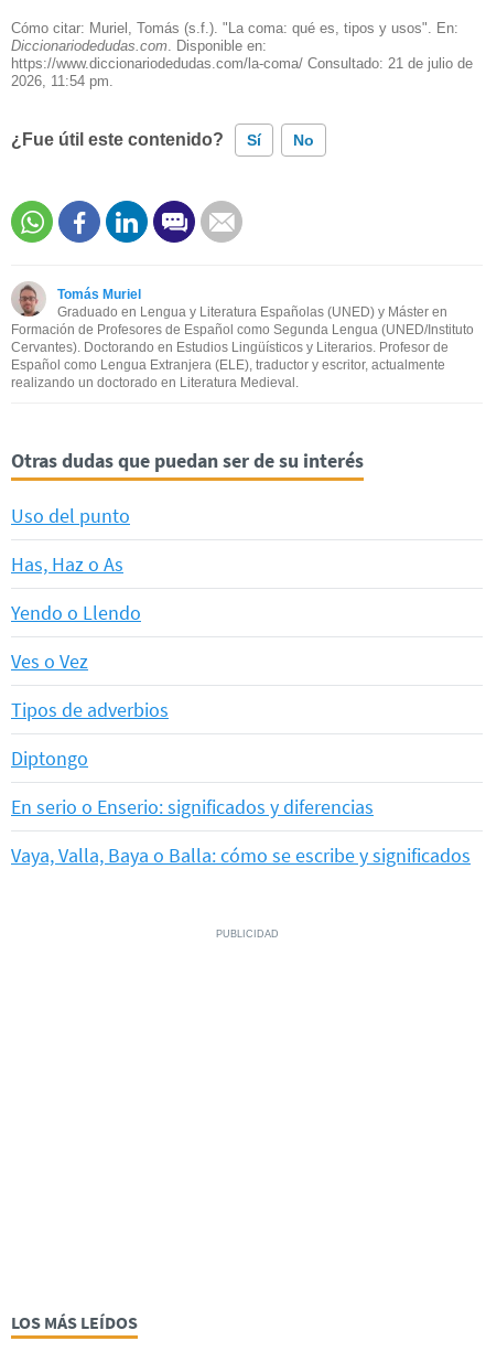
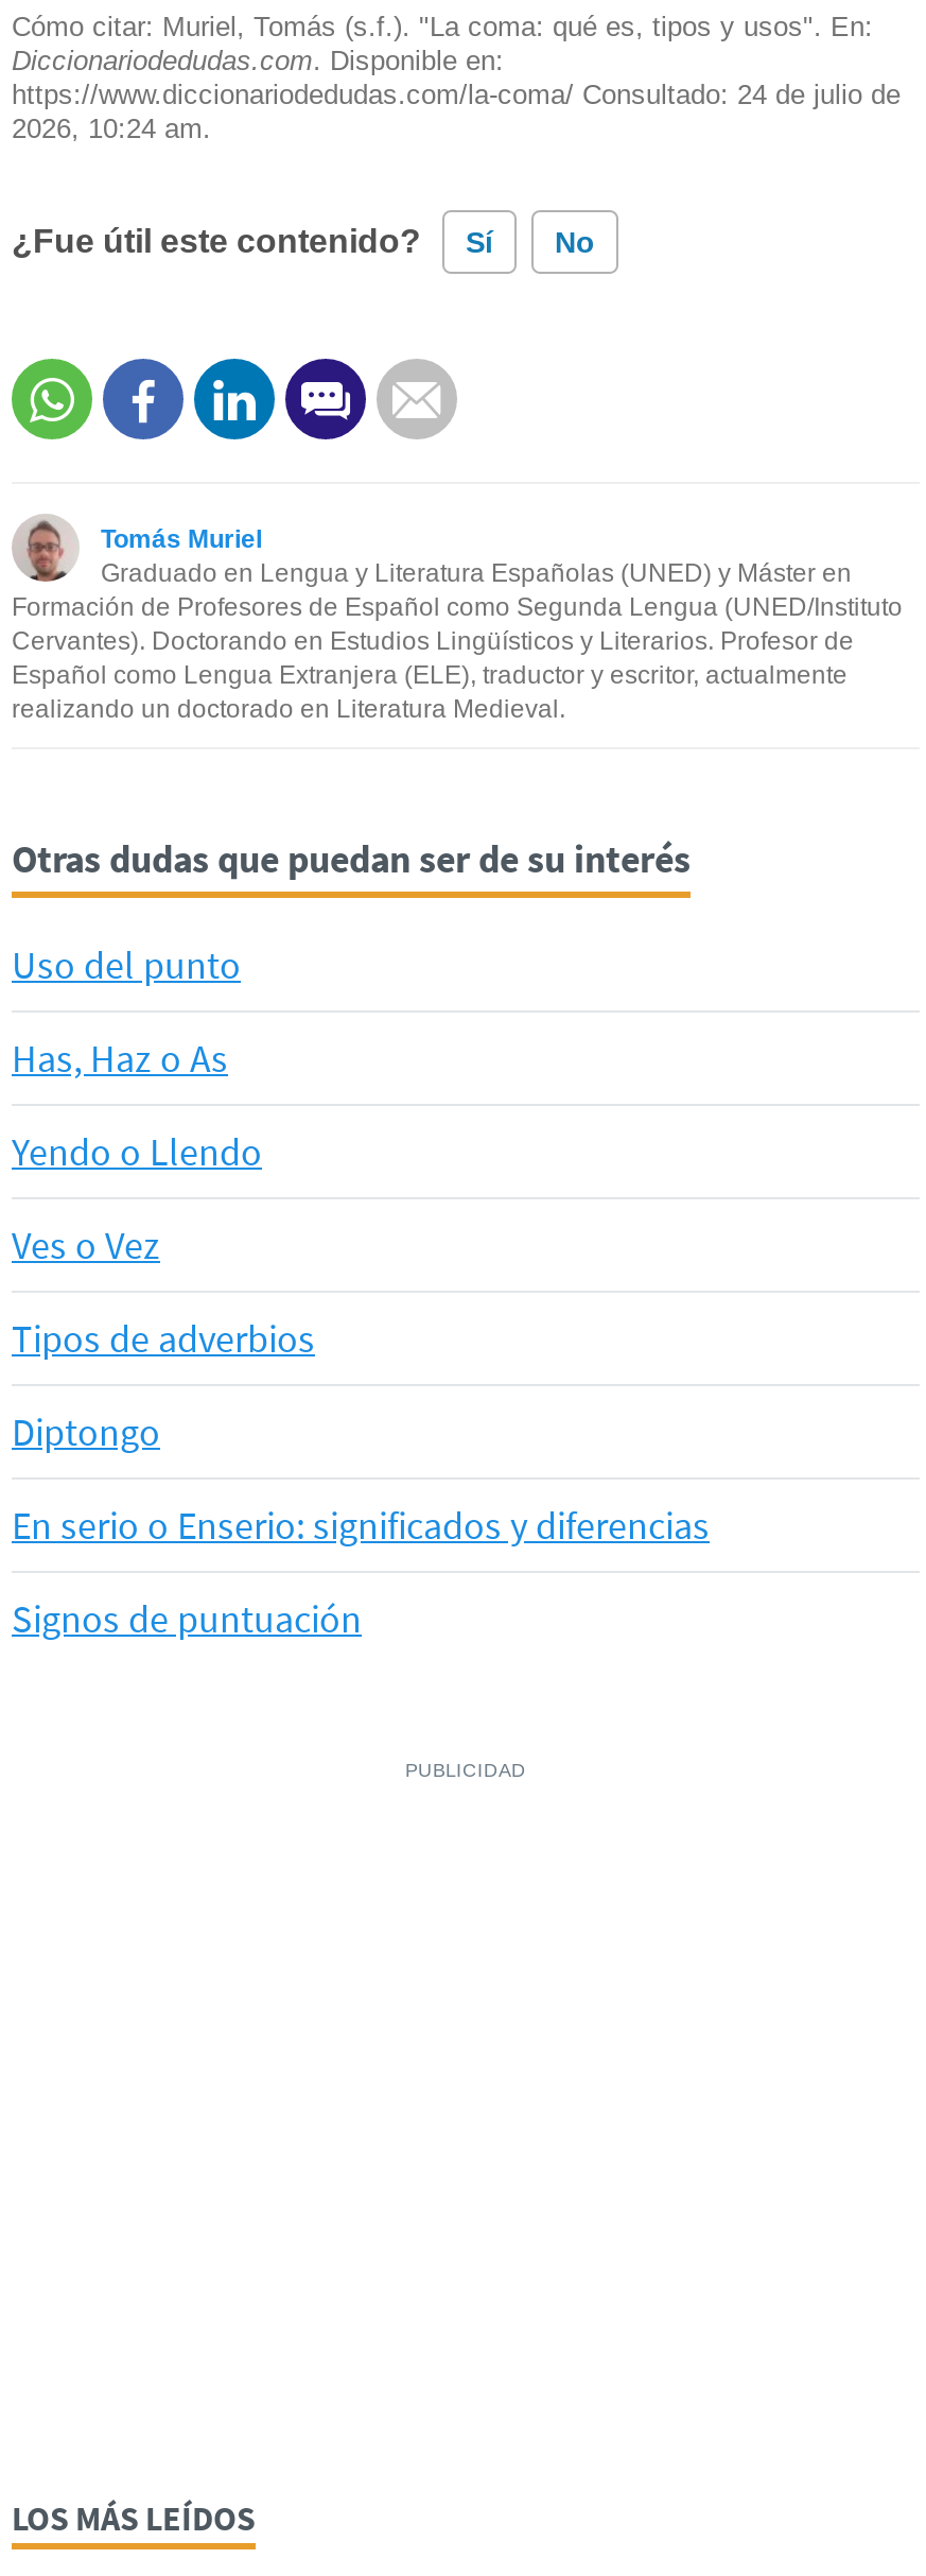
[11,55,473,89] https://www.diccionariodedudas.com/la-coma/ Consultado: 21 de julio de | 2026, 11:54 pm. -> [12,78,901,144] https://www.diccionariodedudas.com/la-coma/ Consultado: 24 de julio de | 2026, 10:24 am.
[11,843,471,868] Vaya, Valla, Baya o Balla: cómo se escribe y significados -> [12,1595,362,1644] Signos de puntuación

